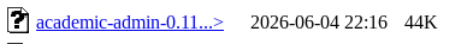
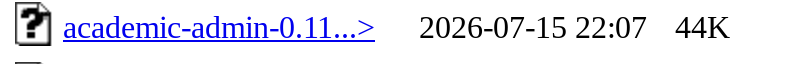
[36,12,438,32] academic-admin-0.11...> 2026-06-04 22:16 44K -> [63,10,731,44] academic-admin-0.11...> 2026-07-15 22:07 44K

